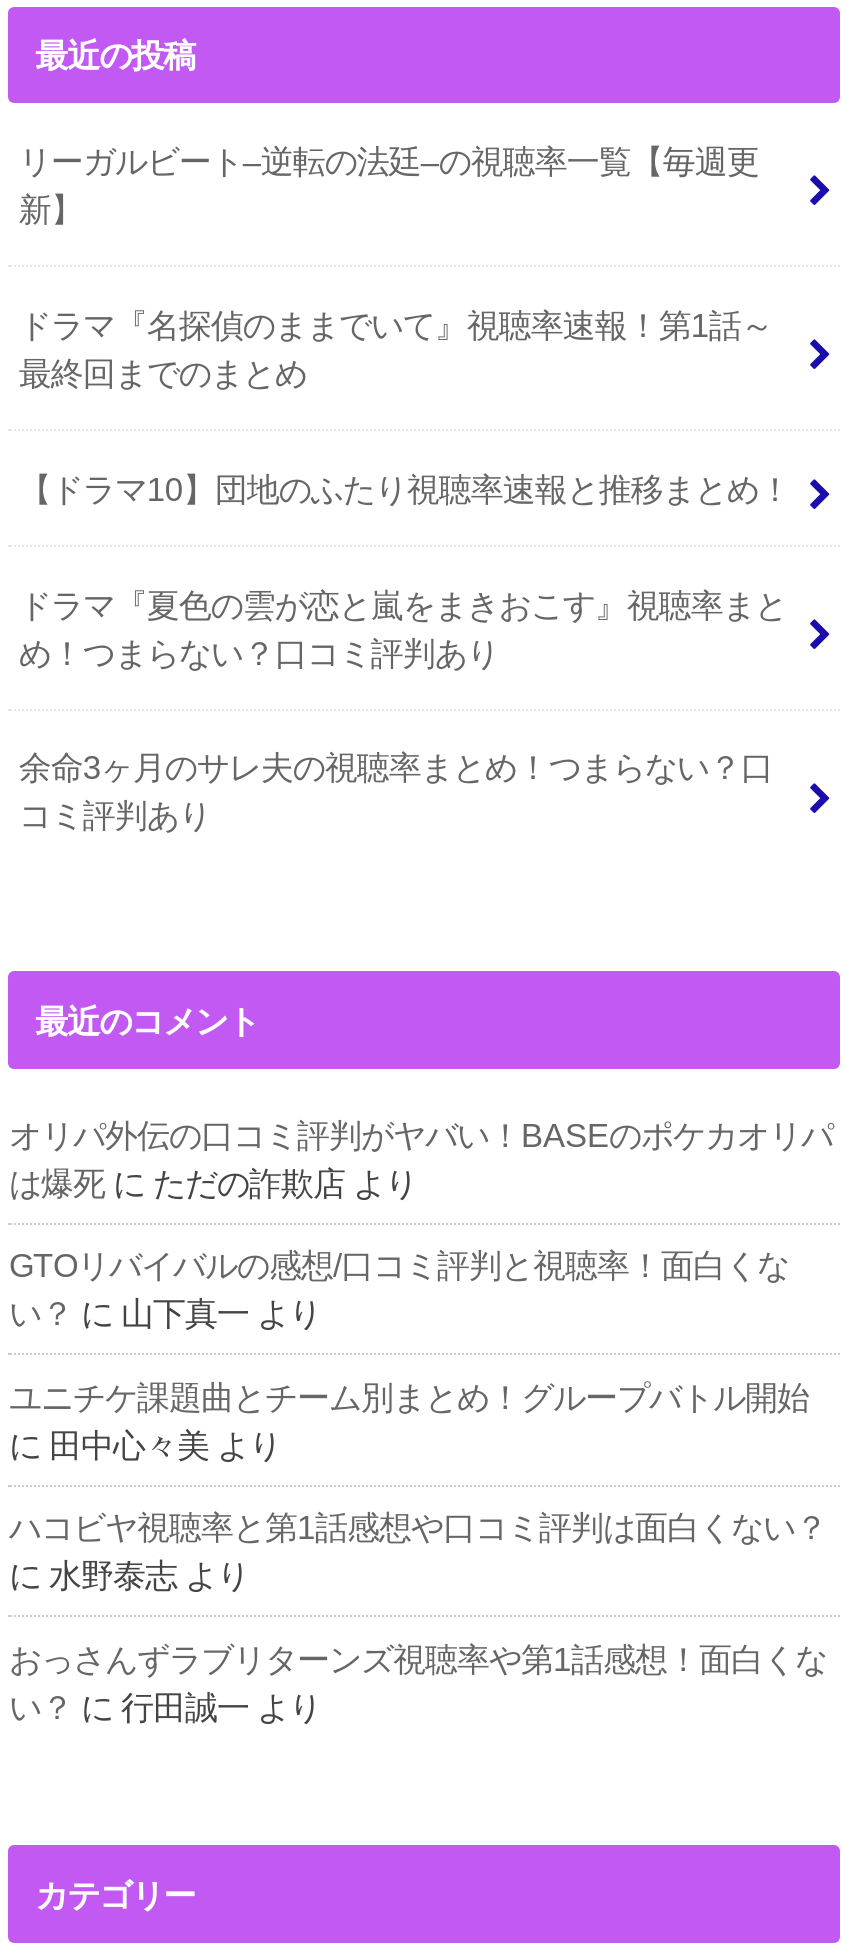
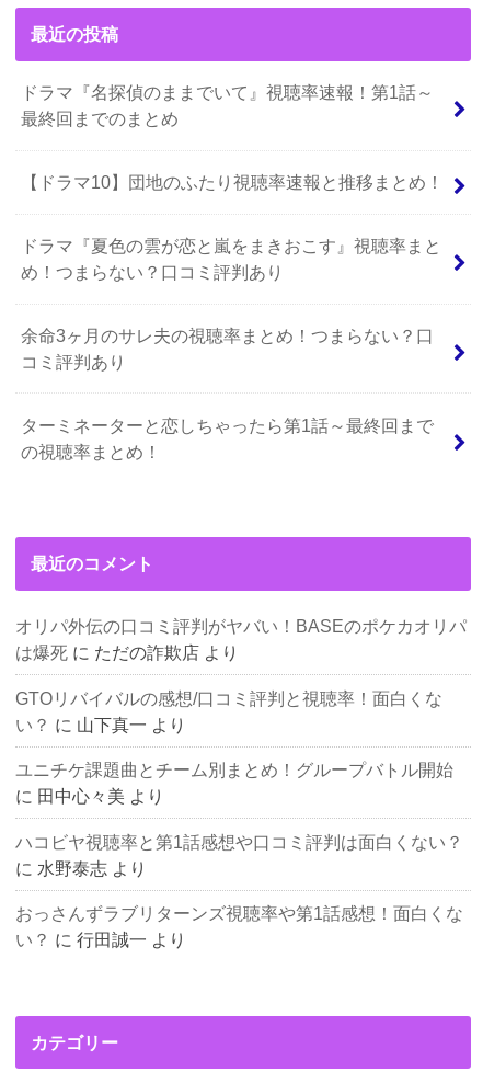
[19,142,759,226] リーガルビート–逆転の法廷–の視聴率一覧【毎週更 | 新】 -> none
moved [19,306,791,834] -> [21,82,444,372]: ドラマ『名探偵のままでいて』視聴率速報！第1話～ | 最終回までのまとめ | 【ドラマ10】団地のふたり視聴率速報と推移まとめ！ | ドラマ『夏色の雲が恋と嵐をまきおこす』視聴率まと | め！つまらない？口コミ評判あり | 余命3ヶ月のサレ夫の視聴率まとめ！つまらない？口 | コミ評判あり
none -> [21,415,434,461] ターミネーターと恋しちゃったら第1話～最終回まで | の視聴率まとめ！

